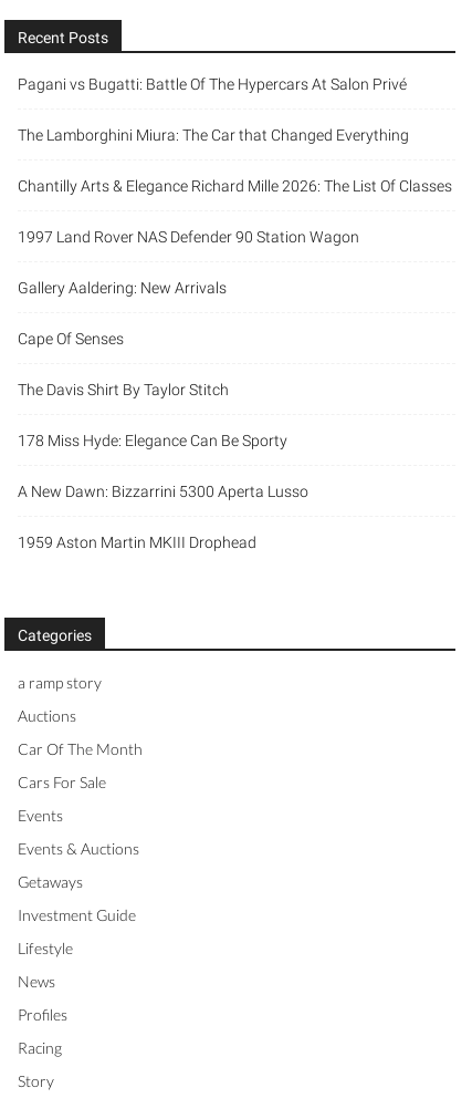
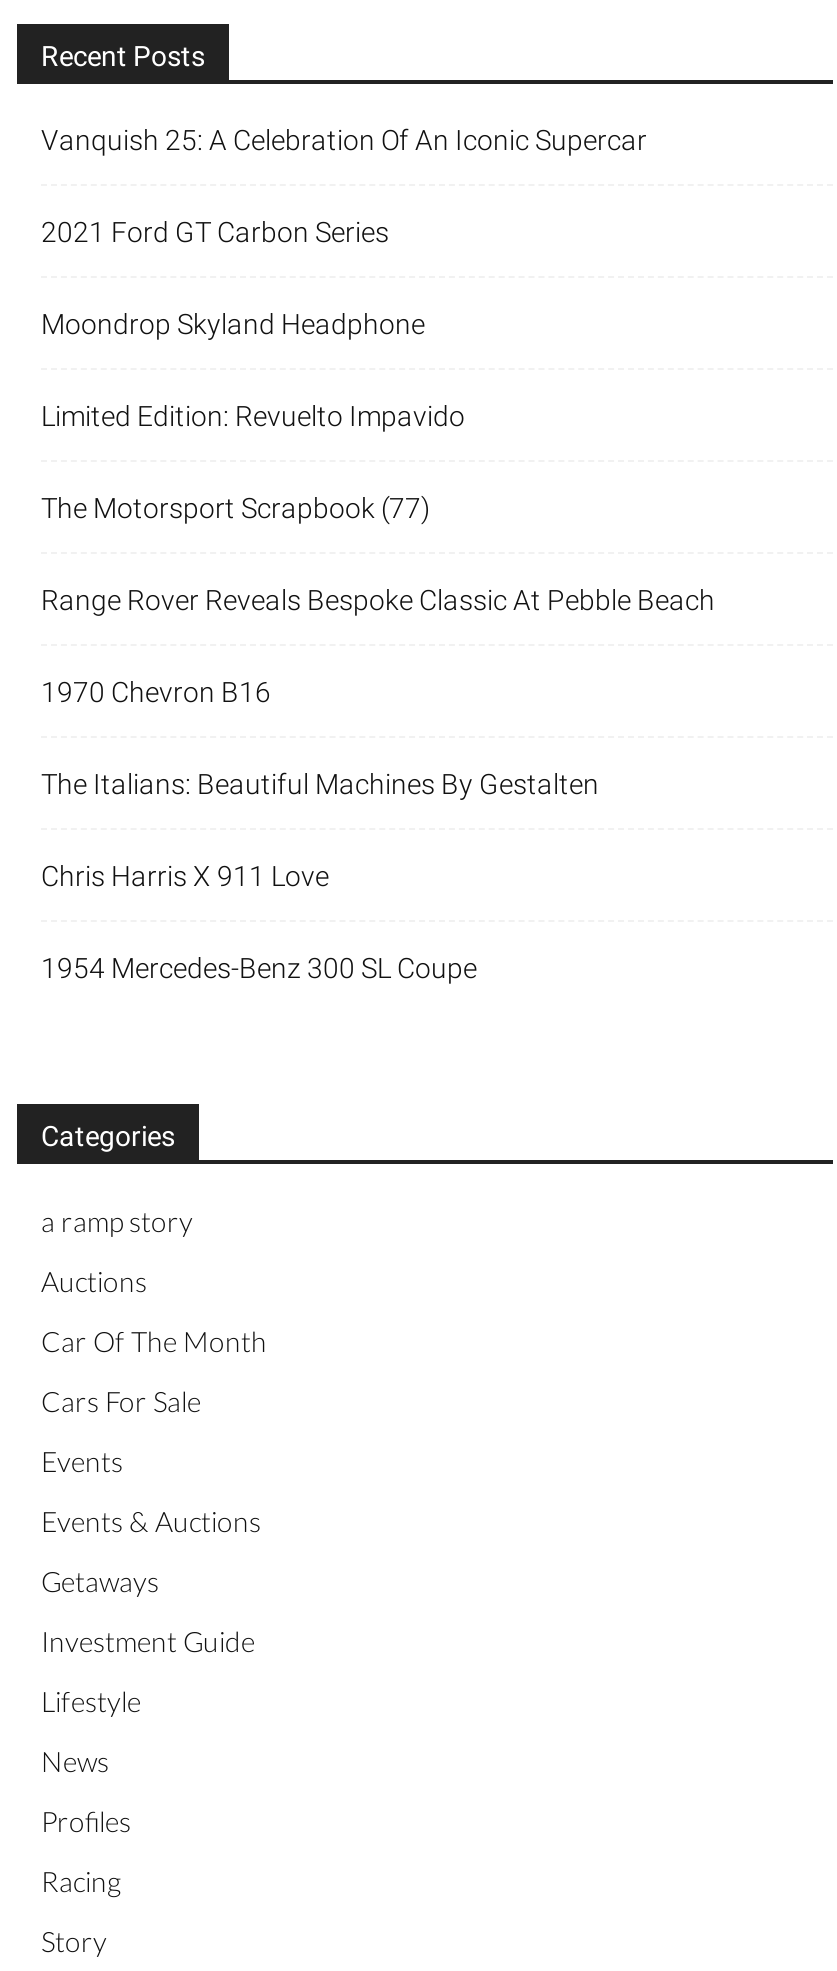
[18,75,407,93] Pagani vs Bugatti: Battle Of The Hypercars At Salon Privé -> [41,124,647,156] Vanquish 25: A Celebration Of An Iconic Supercar
[18,126,409,144] The Lamborghini Miura: The Car that Changed Everything -> [41,216,389,248] 2021 Ford GT Carbon Series
[18,177,452,195] Chantilly Arts & Elegance Richard Mille 2026: The List Of Classes -> [41,308,425,340] Moondrop Skyland Headphone
[18,228,359,246] 1997 Land Rover NAS Defender 90 Station Wagon -> [41,400,465,432] Limited Edition: Revuelto Impavido
[18,279,227,297] Gallery Aaldering: New Arrivals -> [41,492,431,524] The Motorsport Scrapbook (77)
[18,330,124,348] Cape Of Senses -> [41,584,715,616] Range Rover Reveals Bespoke Classic At Pebble Beach
[18,381,229,398] The Davis Shirt By Taylor Stitch -> [41,676,271,708] 1970 Chevron B16
[18,432,287,449] 178 Miss Hyde: Elegance Can Be Sporty -> [41,768,599,800] The Italians: Beautiful Machines By Gestalten
[18,483,308,500] A New Dawn: Bizzarrini 5300 Aperta Lusso -> [41,860,329,892] Chris Harris X 911 Love
[18,534,256,551] 1959 Aston Martin MKIII Drophead -> [41,952,477,984] 1954 Mercedes-Benz 300 SL Coupe

